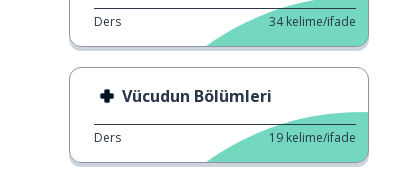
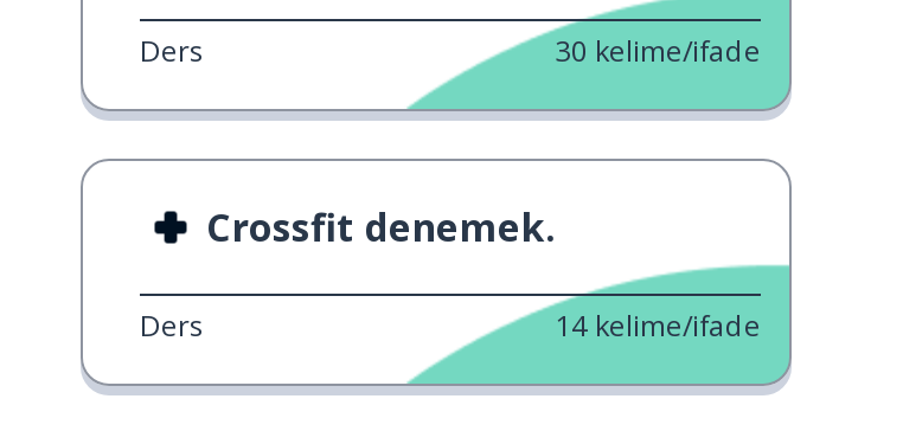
[269,13,356,30] 34 kelime/ifade -> [555,31,761,71] 30 kelime/ifade
[122,85,272,107] Vücudun Bölümleri -> [206,201,555,253] Crossfit denemek.
[269,129,356,146] 19 kelime/ifade -> [555,305,761,346] 14 kelime/ifade

